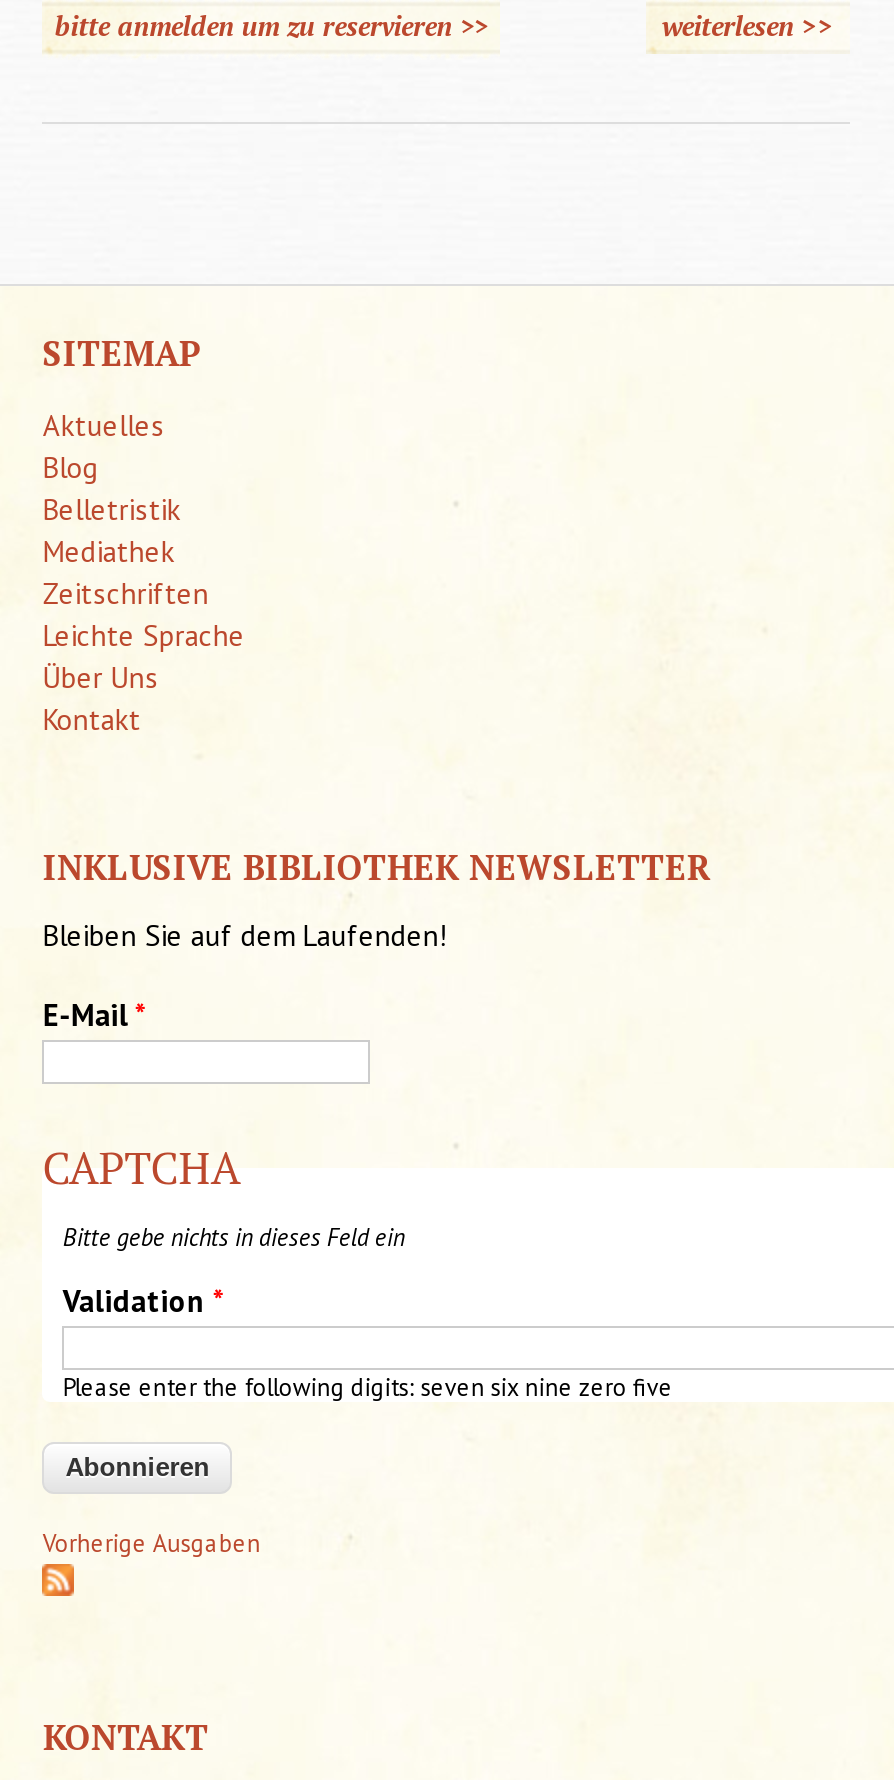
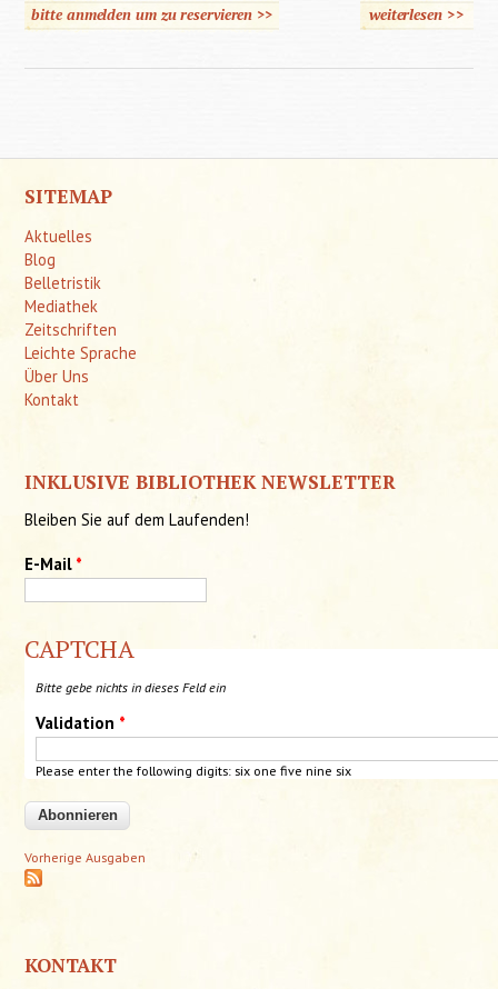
[63,1371,673,1401] Please enter the following digits: seven six nine zero five -> [36,762,352,778] Please enter the following digits: six one five nine six

